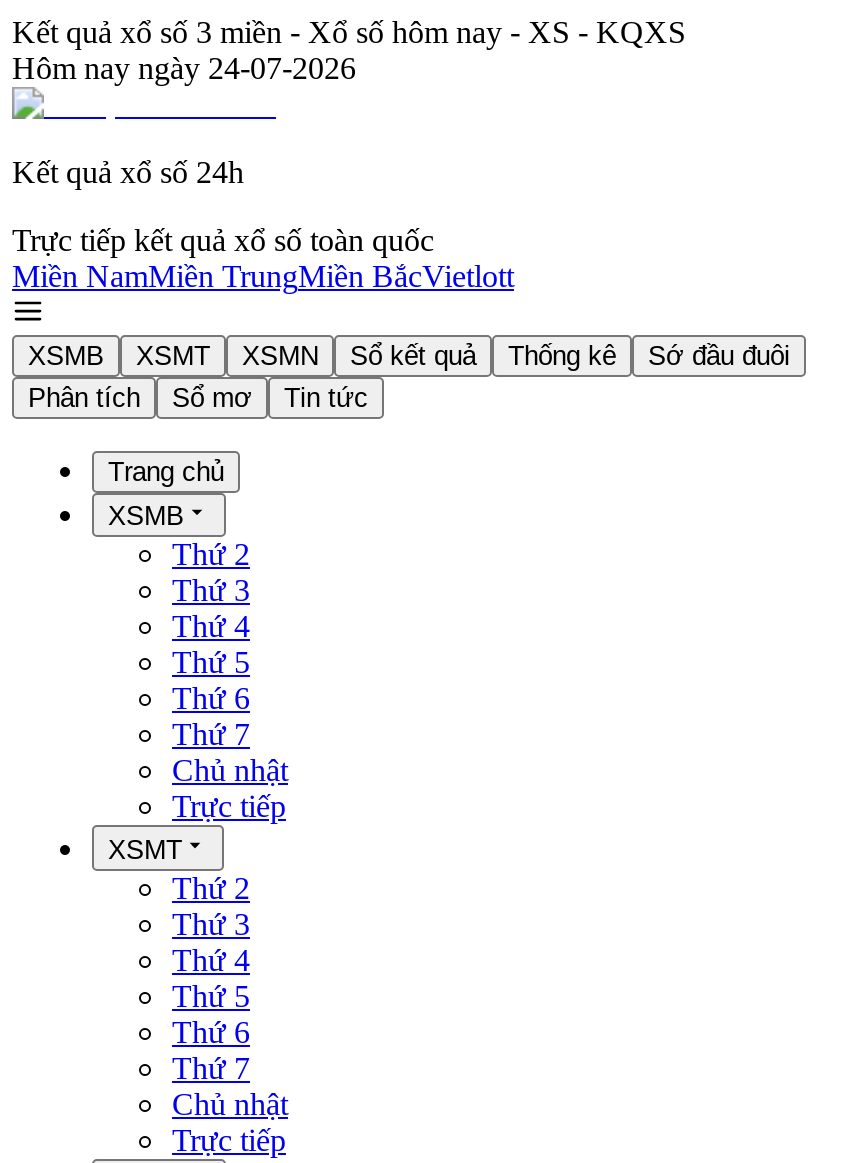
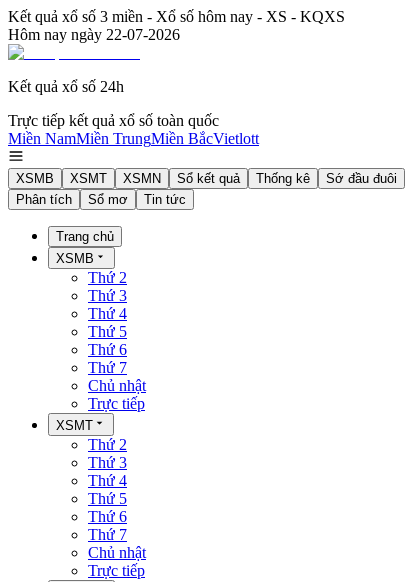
[12,51,356,85] Hôm nay ngày 24-07-2026 -> [8,26,180,43] Hôm nay ngày 22-07-2026

